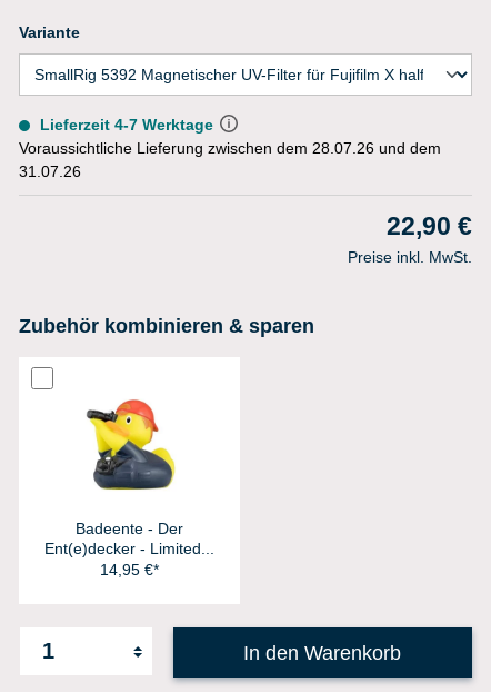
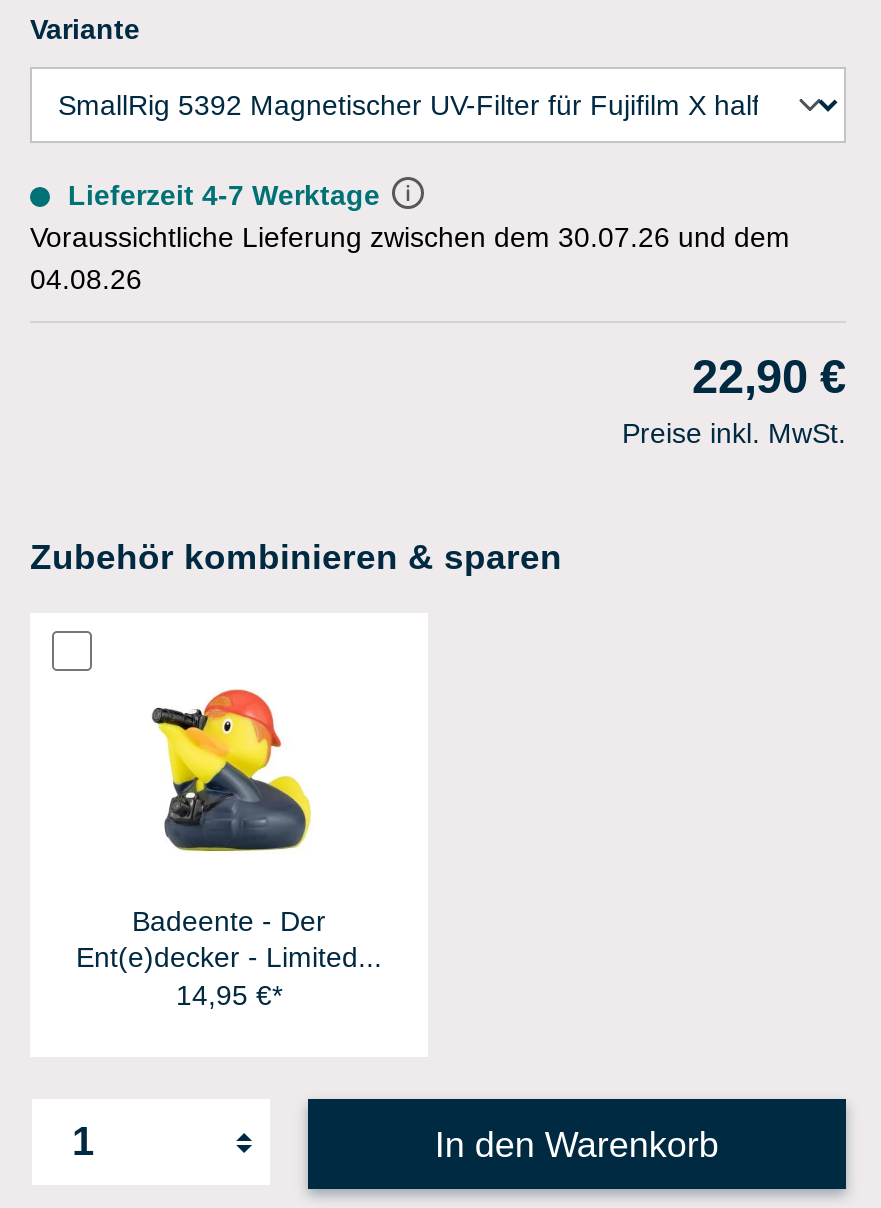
[19,139,441,157] Voraussichtliche Lieferung zwischen dem 28.07.26 und dem -> [30,221,790,253] Voraussichtliche Lieferung zwischen dem 30.07.26 und dem
[19,162,81,180] 31.07.26 -> [30,263,142,295] 04.08.26

